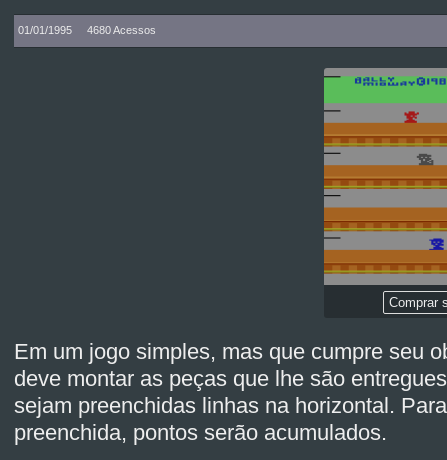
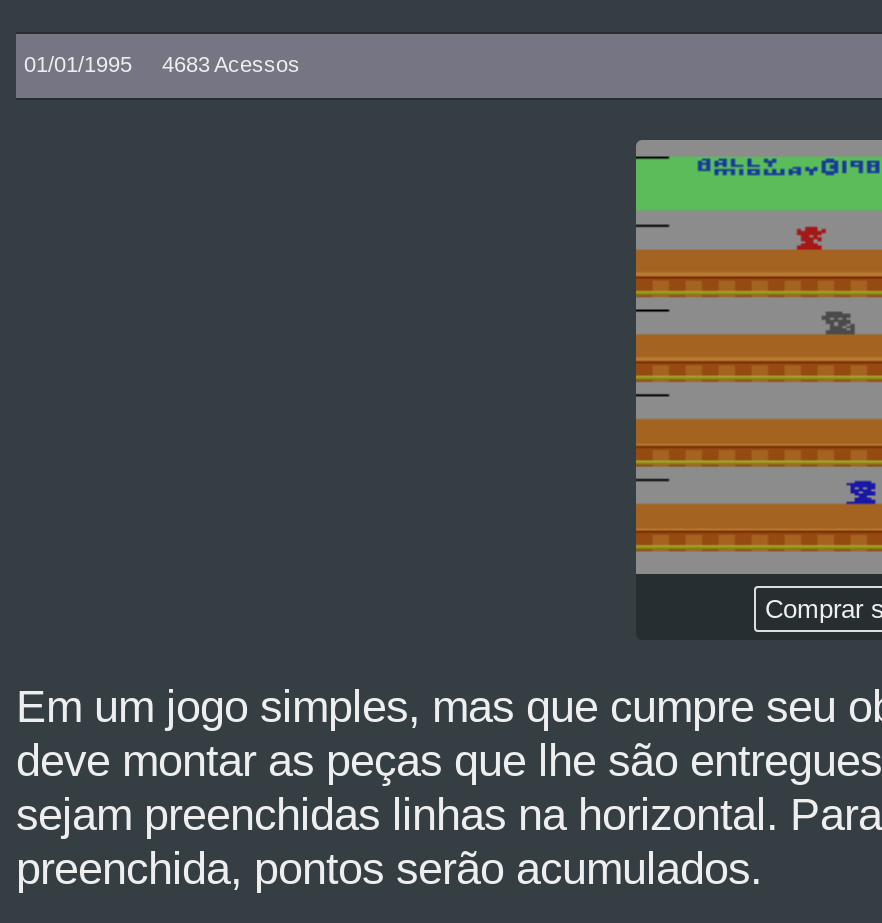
[18,24,156,36] 01/01/1995 4680 Acessos -> [24,53,300,77] 01/01/1995 4683 Acessos

